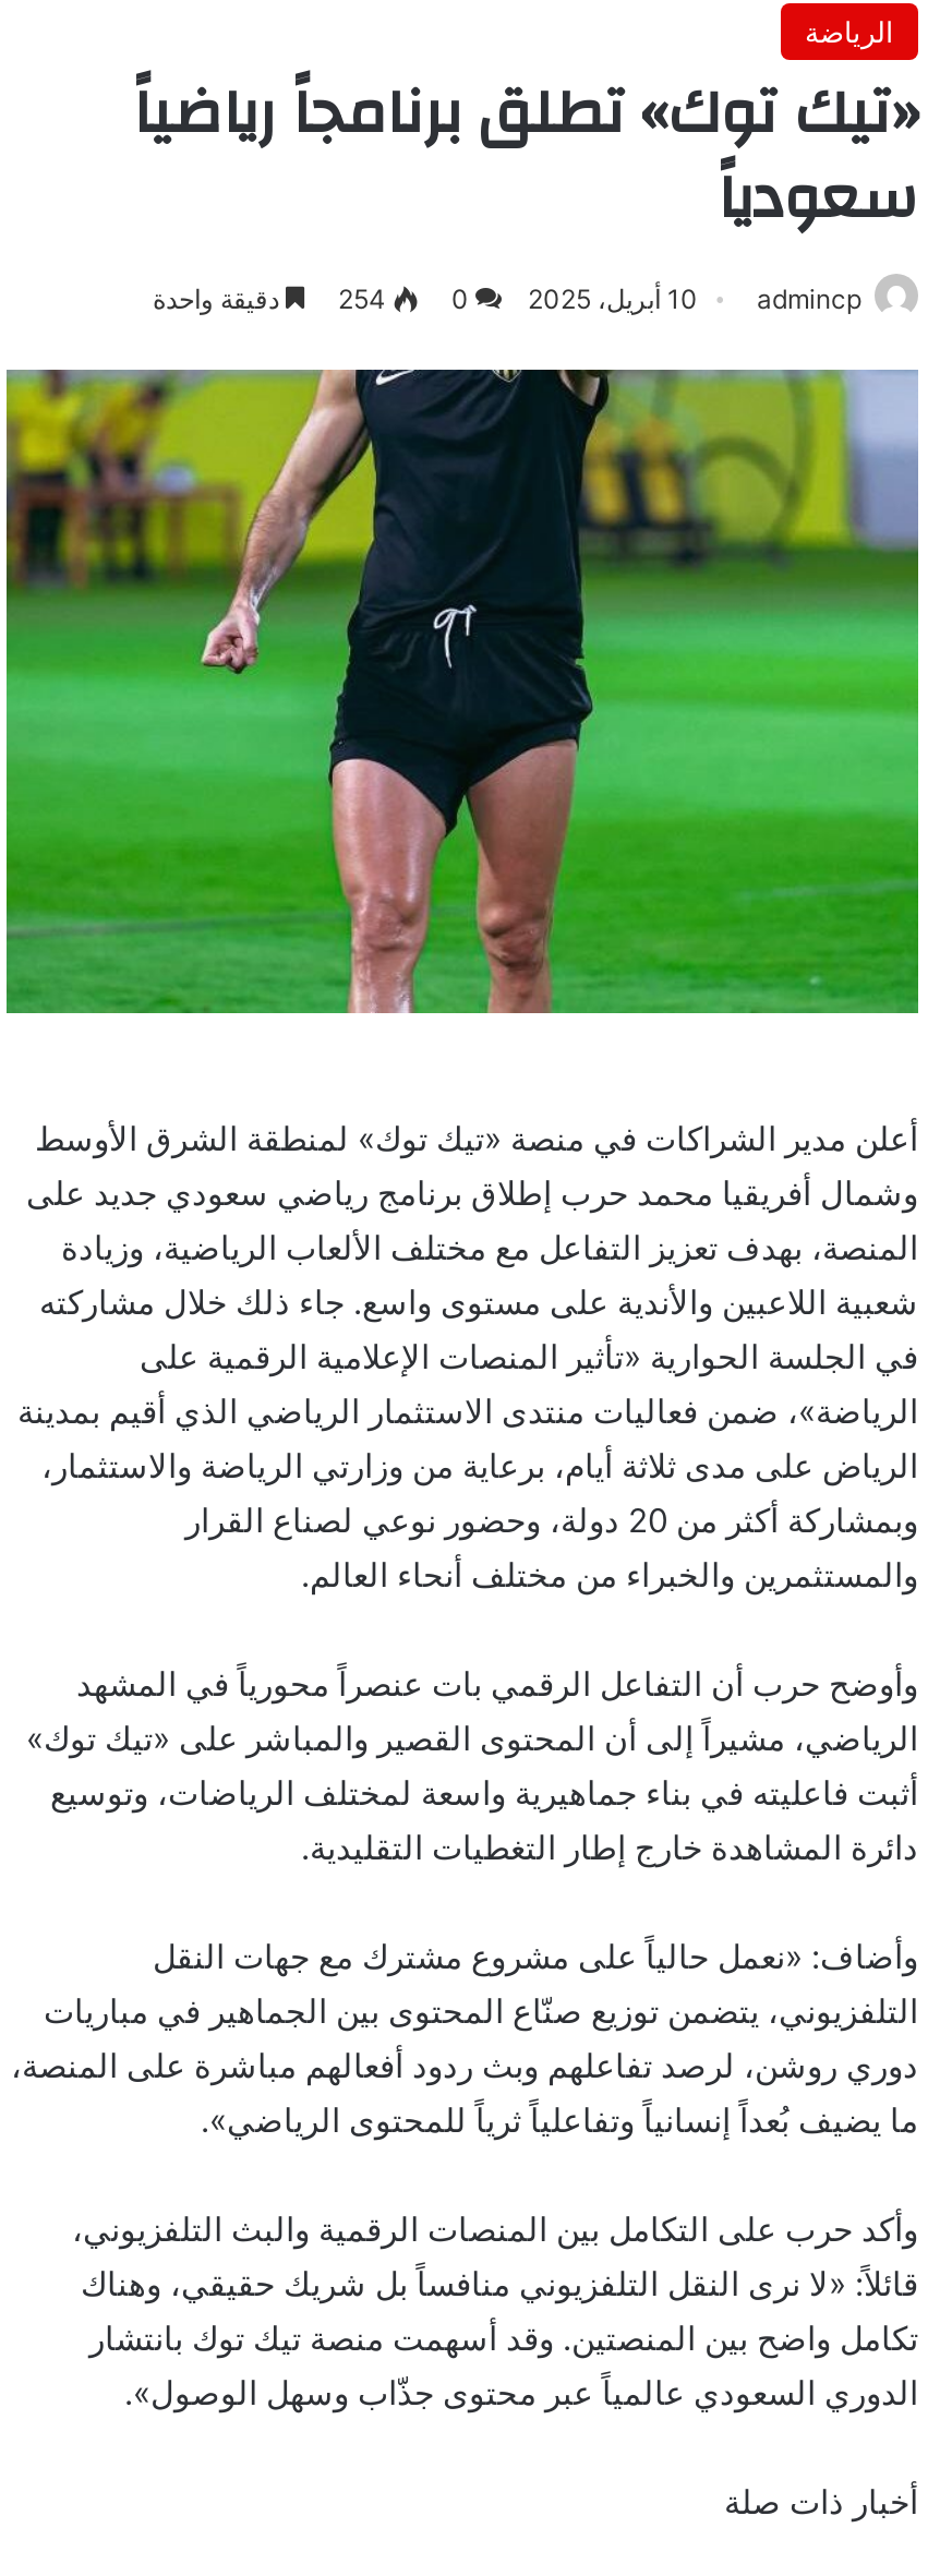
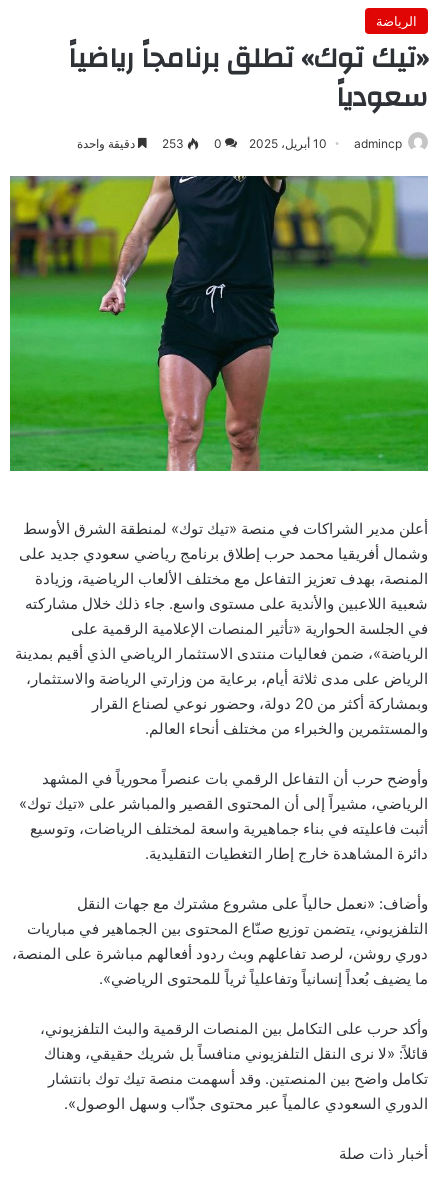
[153,282,469,315] 0 254 دقيقة واحدة -> [77,136,222,151] 0 253 دقيقة واحدة

